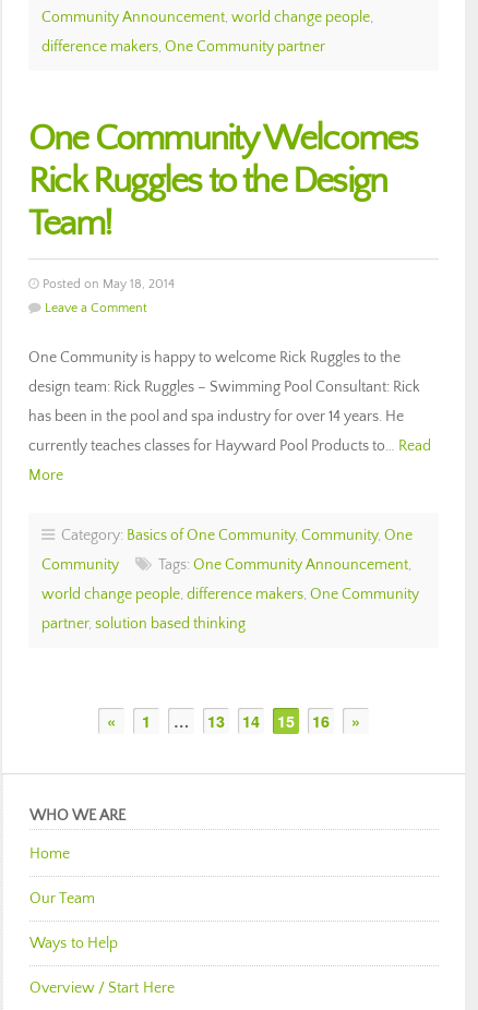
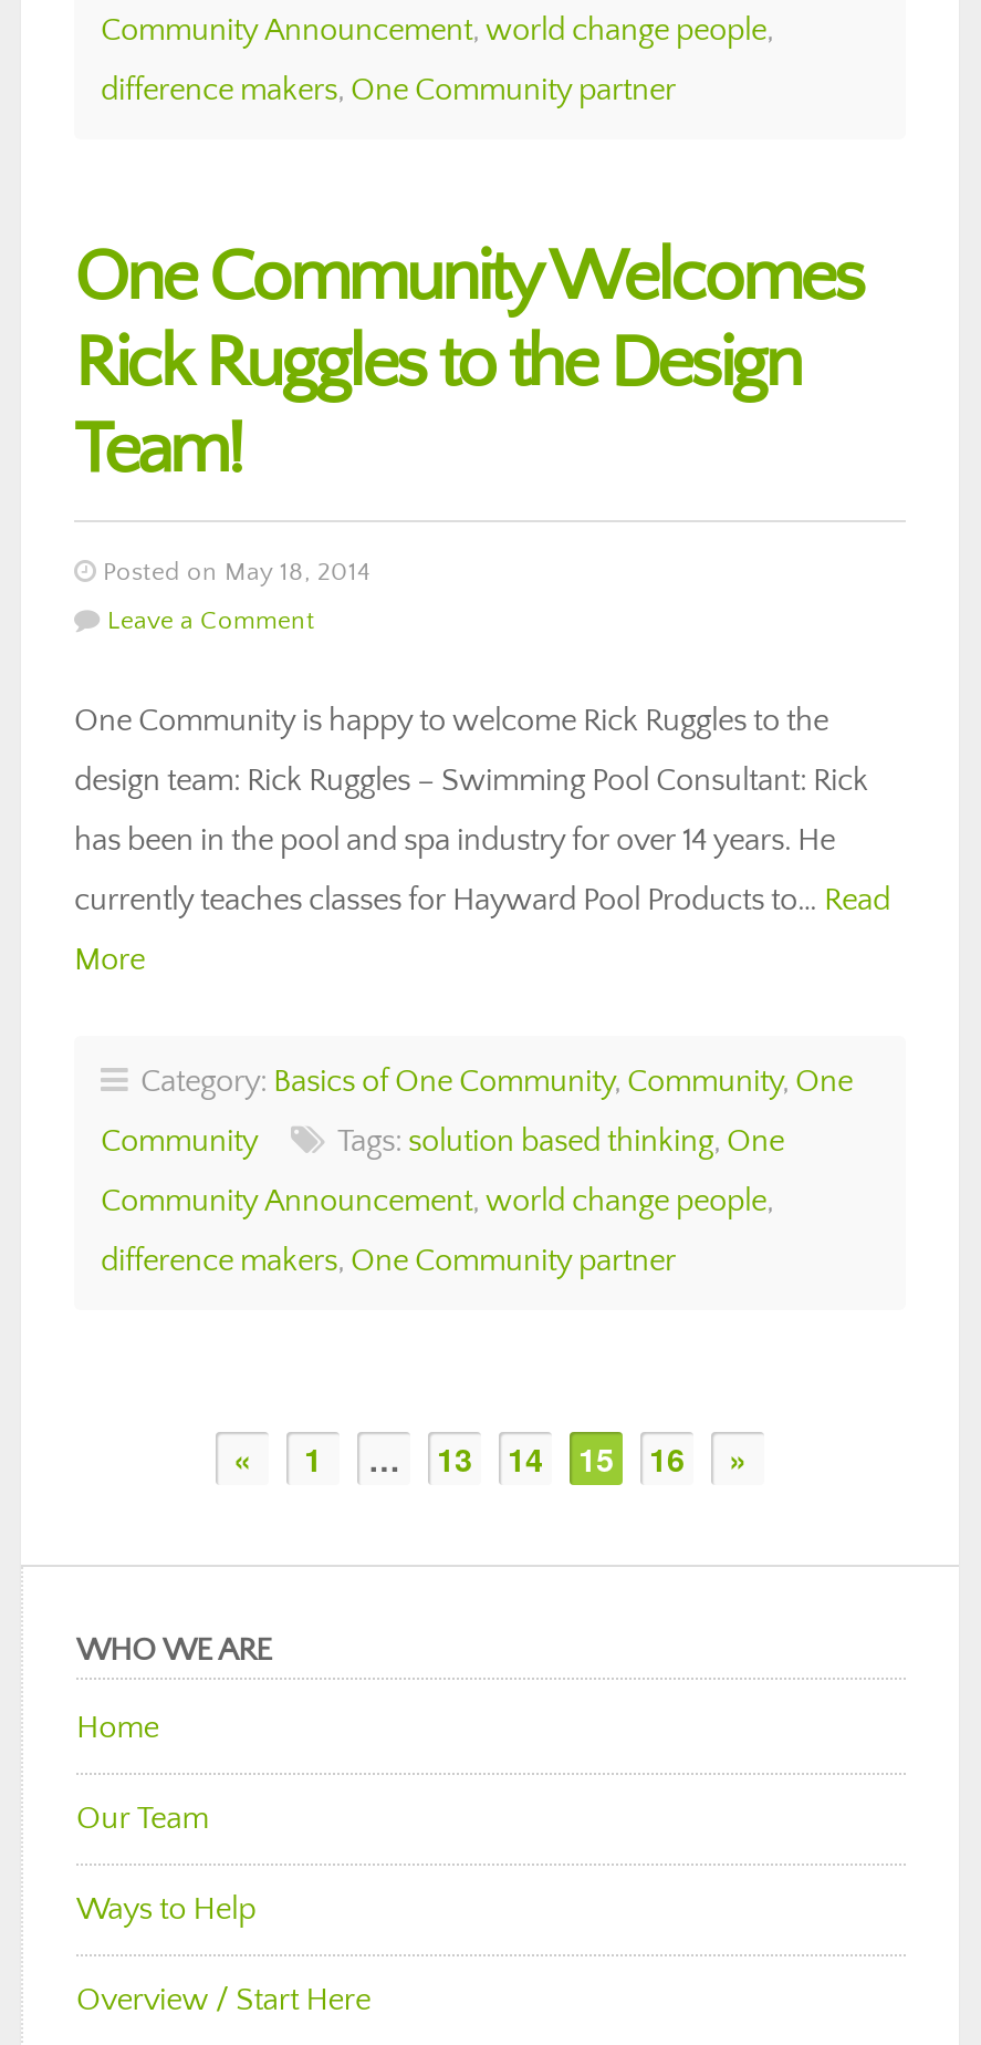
[152,556,411,573] Tags: One Community Announcement, -> [324,1123,784,1159] Tags: solution based thinking, One
[41,585,419,603] world change people, difference makers, One Community -> [101,1183,773,1219] Community Announcement, world change people,
[41,615,246,632] partner, solution based thinking -> [101,1243,676,1278] difference makers, One Community partner

